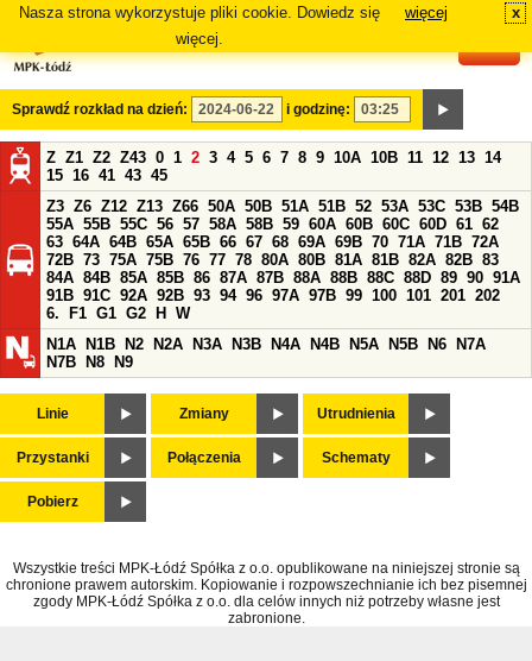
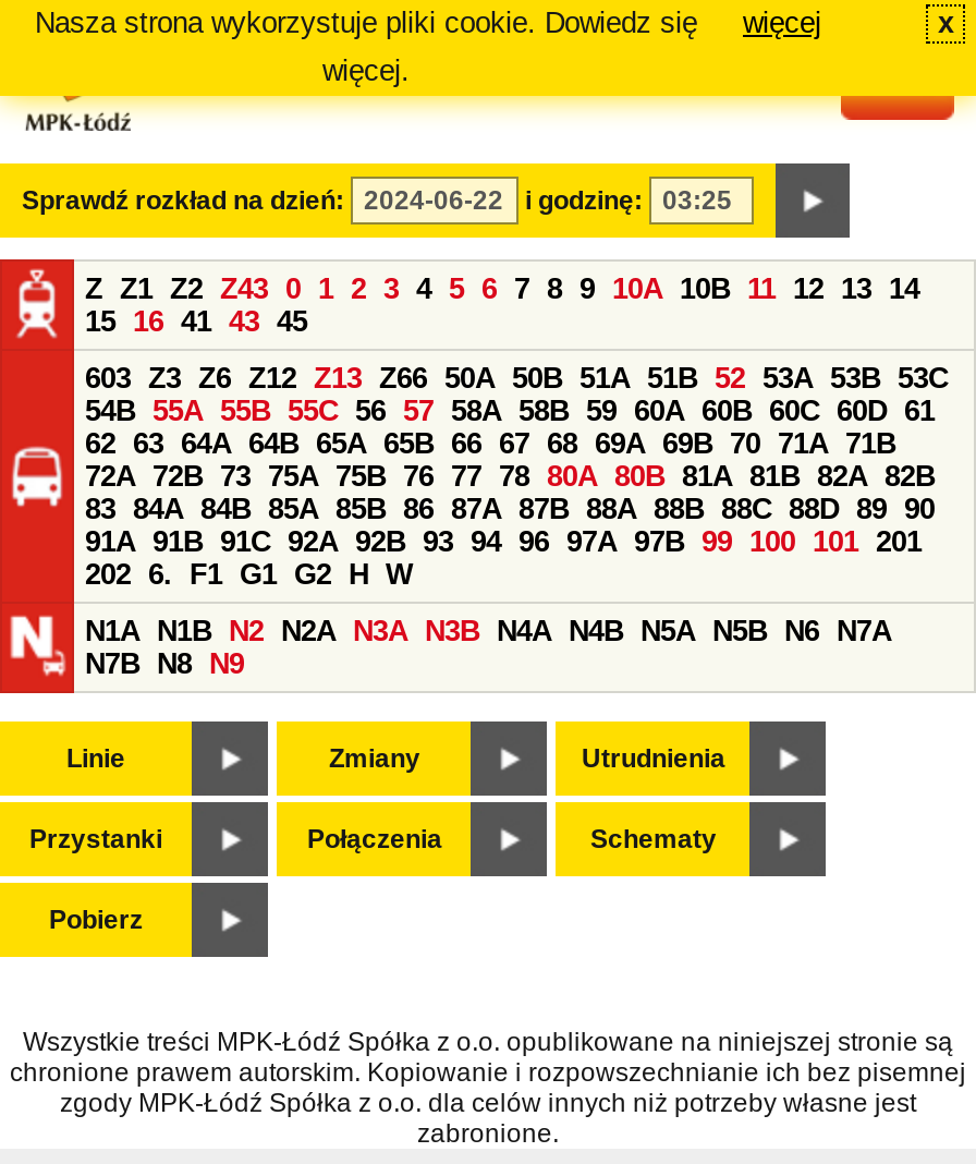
[46,197,520,322] Z3 Z6 Z12 Z13 Z66 50A 50B 51A 51B 52 53A 53C 53B 54B | 55A 55B 55C 56 57 58A 58B 59 60A 60B 60C 60D 61 62 | 63 64A 64B 65A 65B 66 67 68 69A 69B 70 71A 71B 72A | 72B 73 75A 75B 76 77 78 80A 80B 81A 81B 82A 82B 83 | 84A 84B 85A 85B 86 87A 87B 88A 88B 88C 88D 89 90 91A | 91B 91C 92A 92B 93 94 96 97A 97B 99 100 101 201 202 | 6. F1 G1 G2 H W -> [85,362,948,591] 603 Z3 Z6 Z12 Z13 Z66 50A 50B 51A 51B 52 53A 53B 53C | 54B 55A 55B 55C 56 57 58A 58B 59 60A 60B 60C 60D 61 | 62 63 64A 64B 65A 65B 66 67 68 69A 69B 70 71A 71B | 72A 72B 73 75A 75B 76 77 78 80A 80B 81A 81B 82A 82B | 83 84A 84B 85A 85B 86 87A 87B 88A 88B 88C 88D 89 90 | 91A 91B 91C 92A 92B 93 94 96 97A 97B 99 100 101 201 | 202 6. F1 G1 G2 H W

